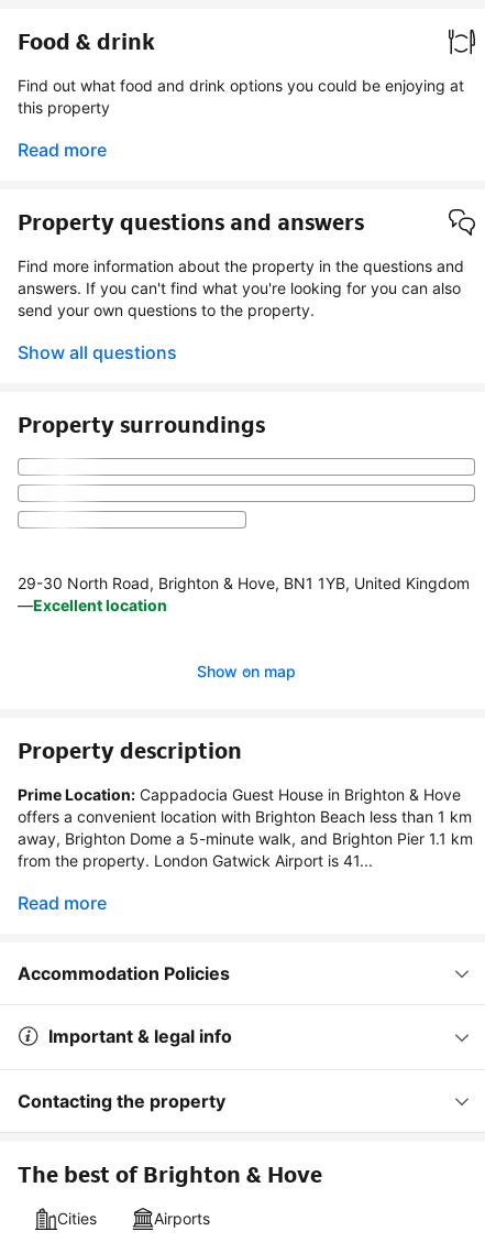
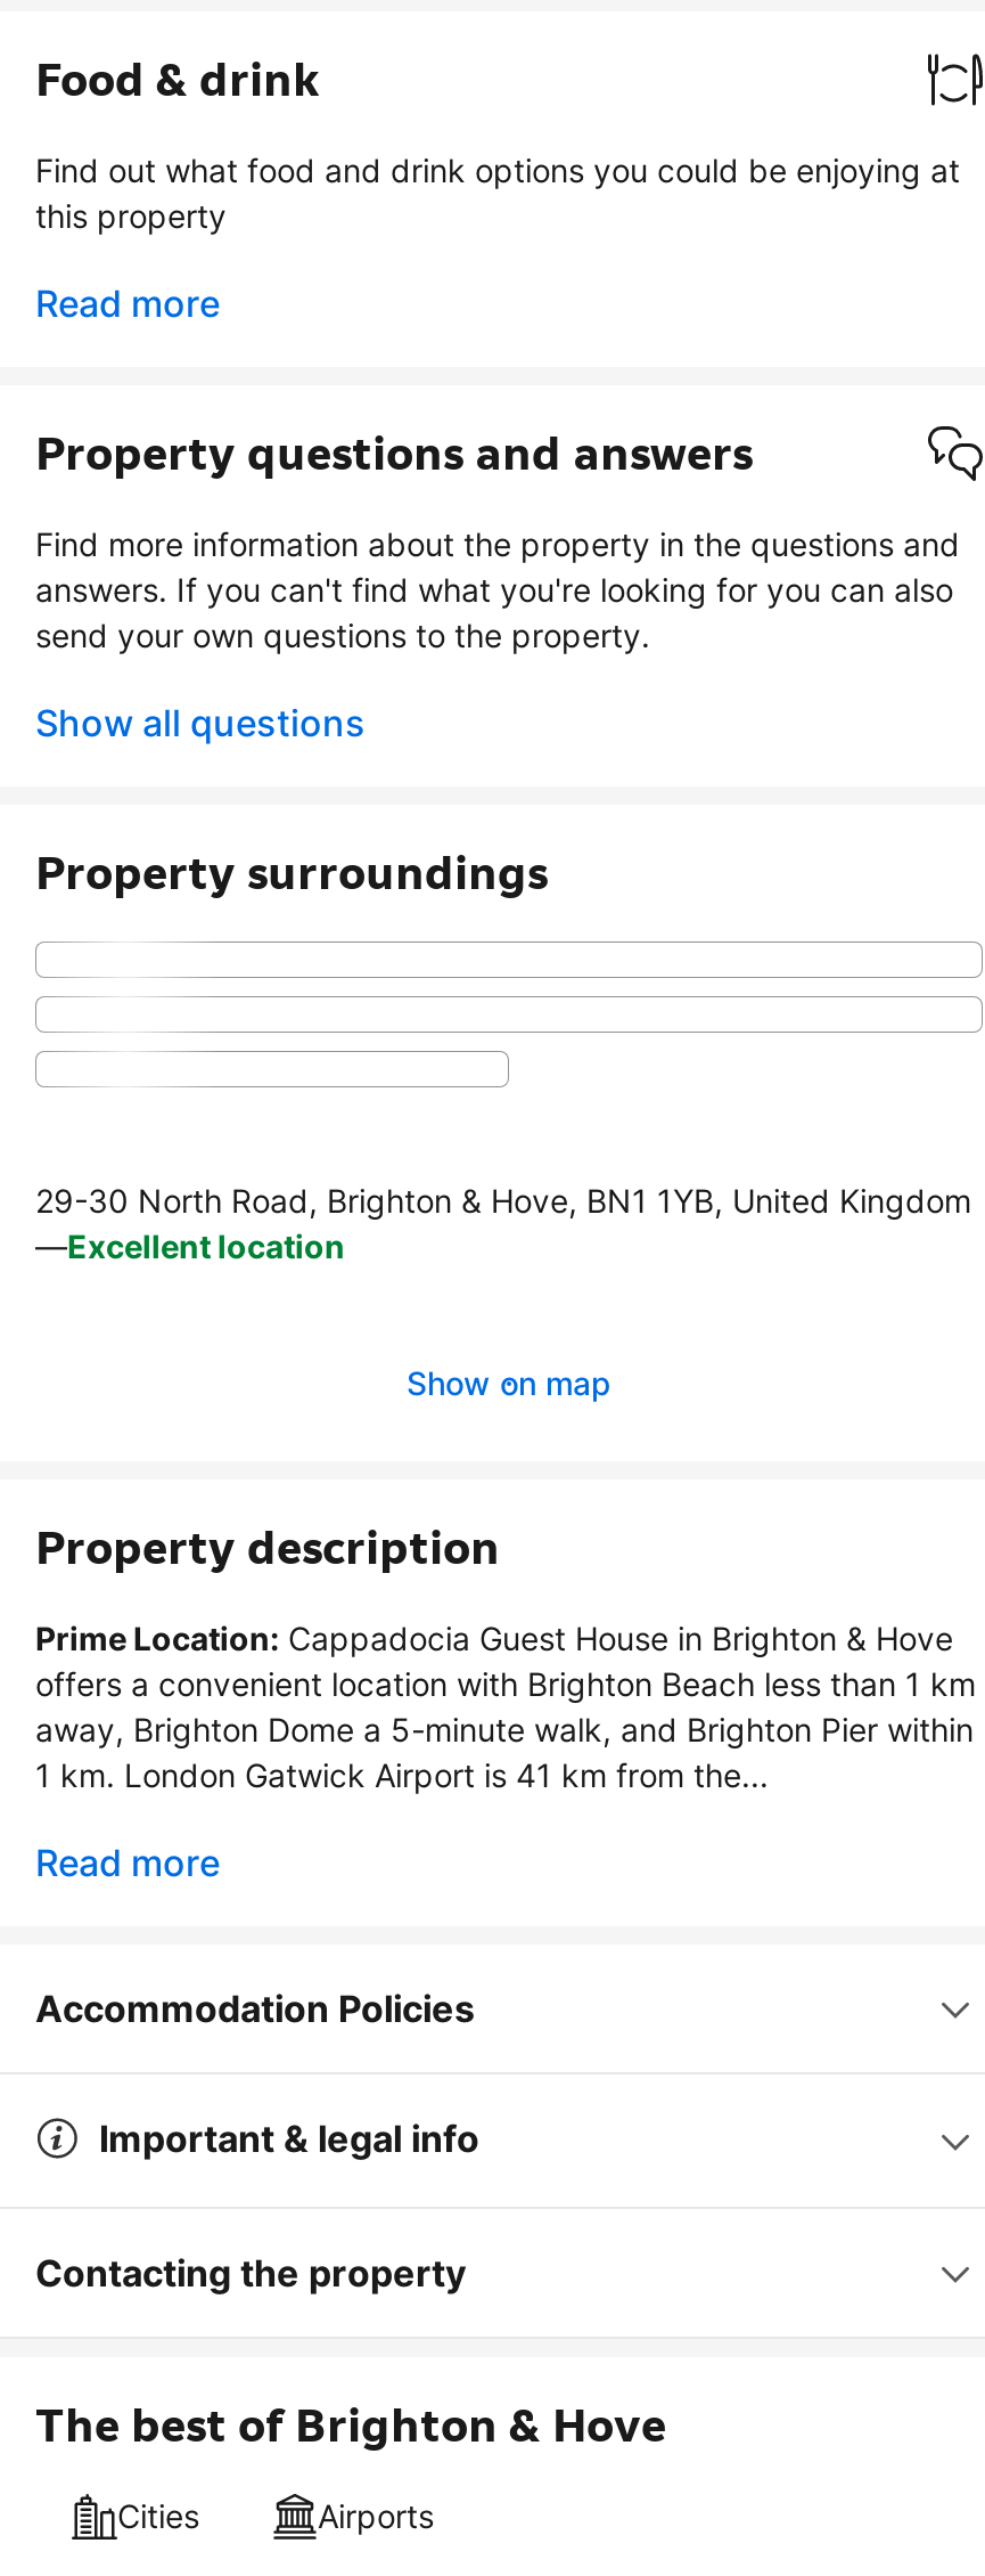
[18,829,473,870] away, Brighton Dome a 5-minute walk, and Brighton Pier 1.1 km | from the property. London Gatwick Airport is 41... -> [35,1709,974,1793] away, Brighton Dome a 5-minute walk, and Brighton Pier within | 1 km. London Gatwick Airport is 41 km from the...

